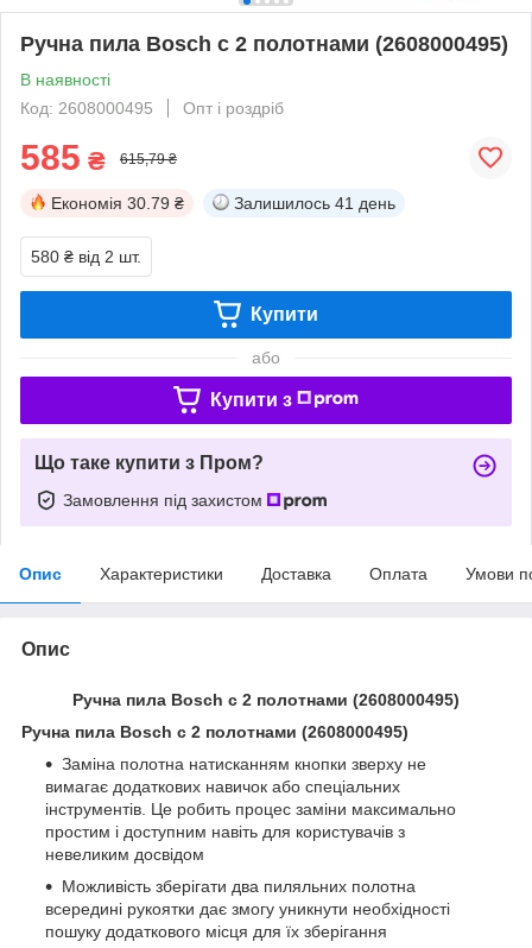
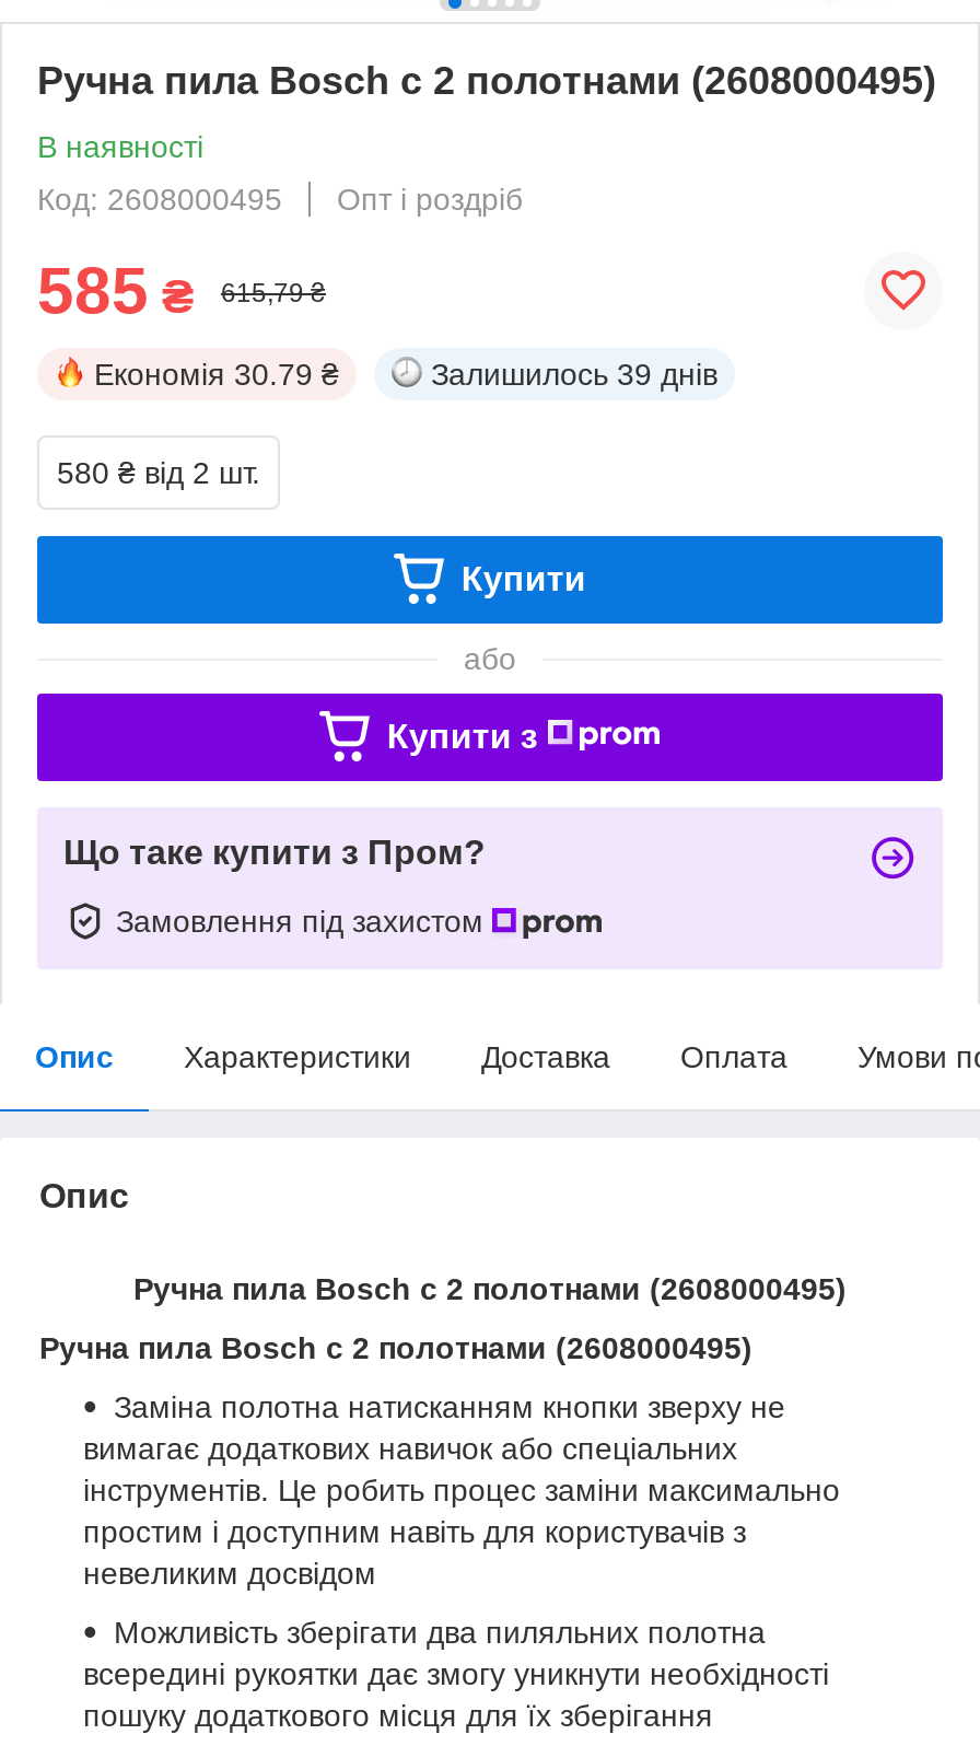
[234,193,395,212] Залишилось 41 день -> [431,356,717,391] Залишилось 39 днів

